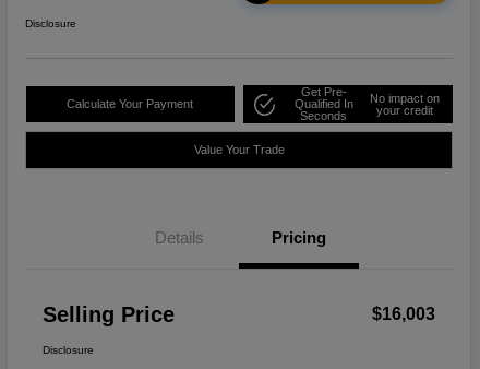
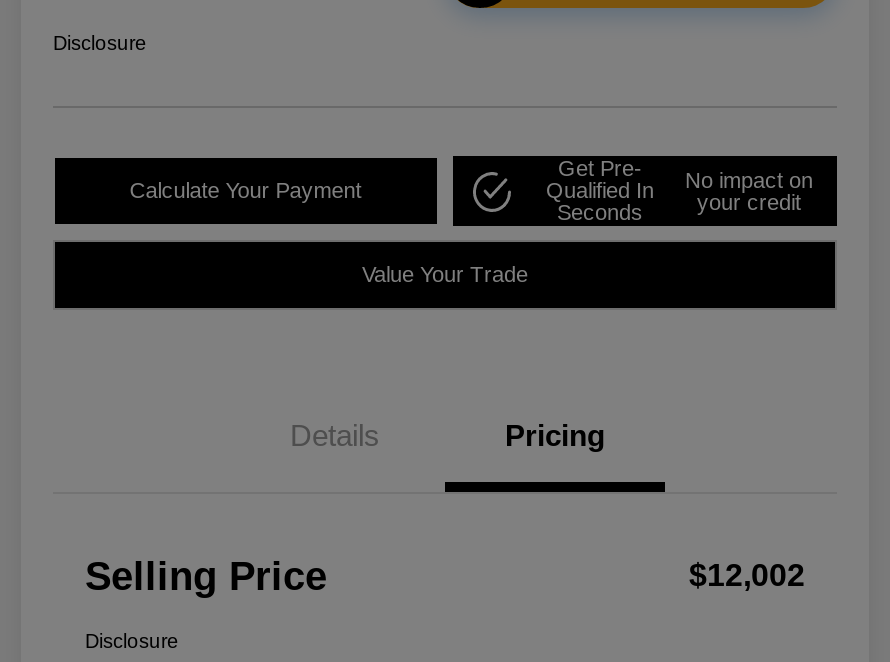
[372,305,435,323] $16,003 -> [689,559,805,593] $12,002

